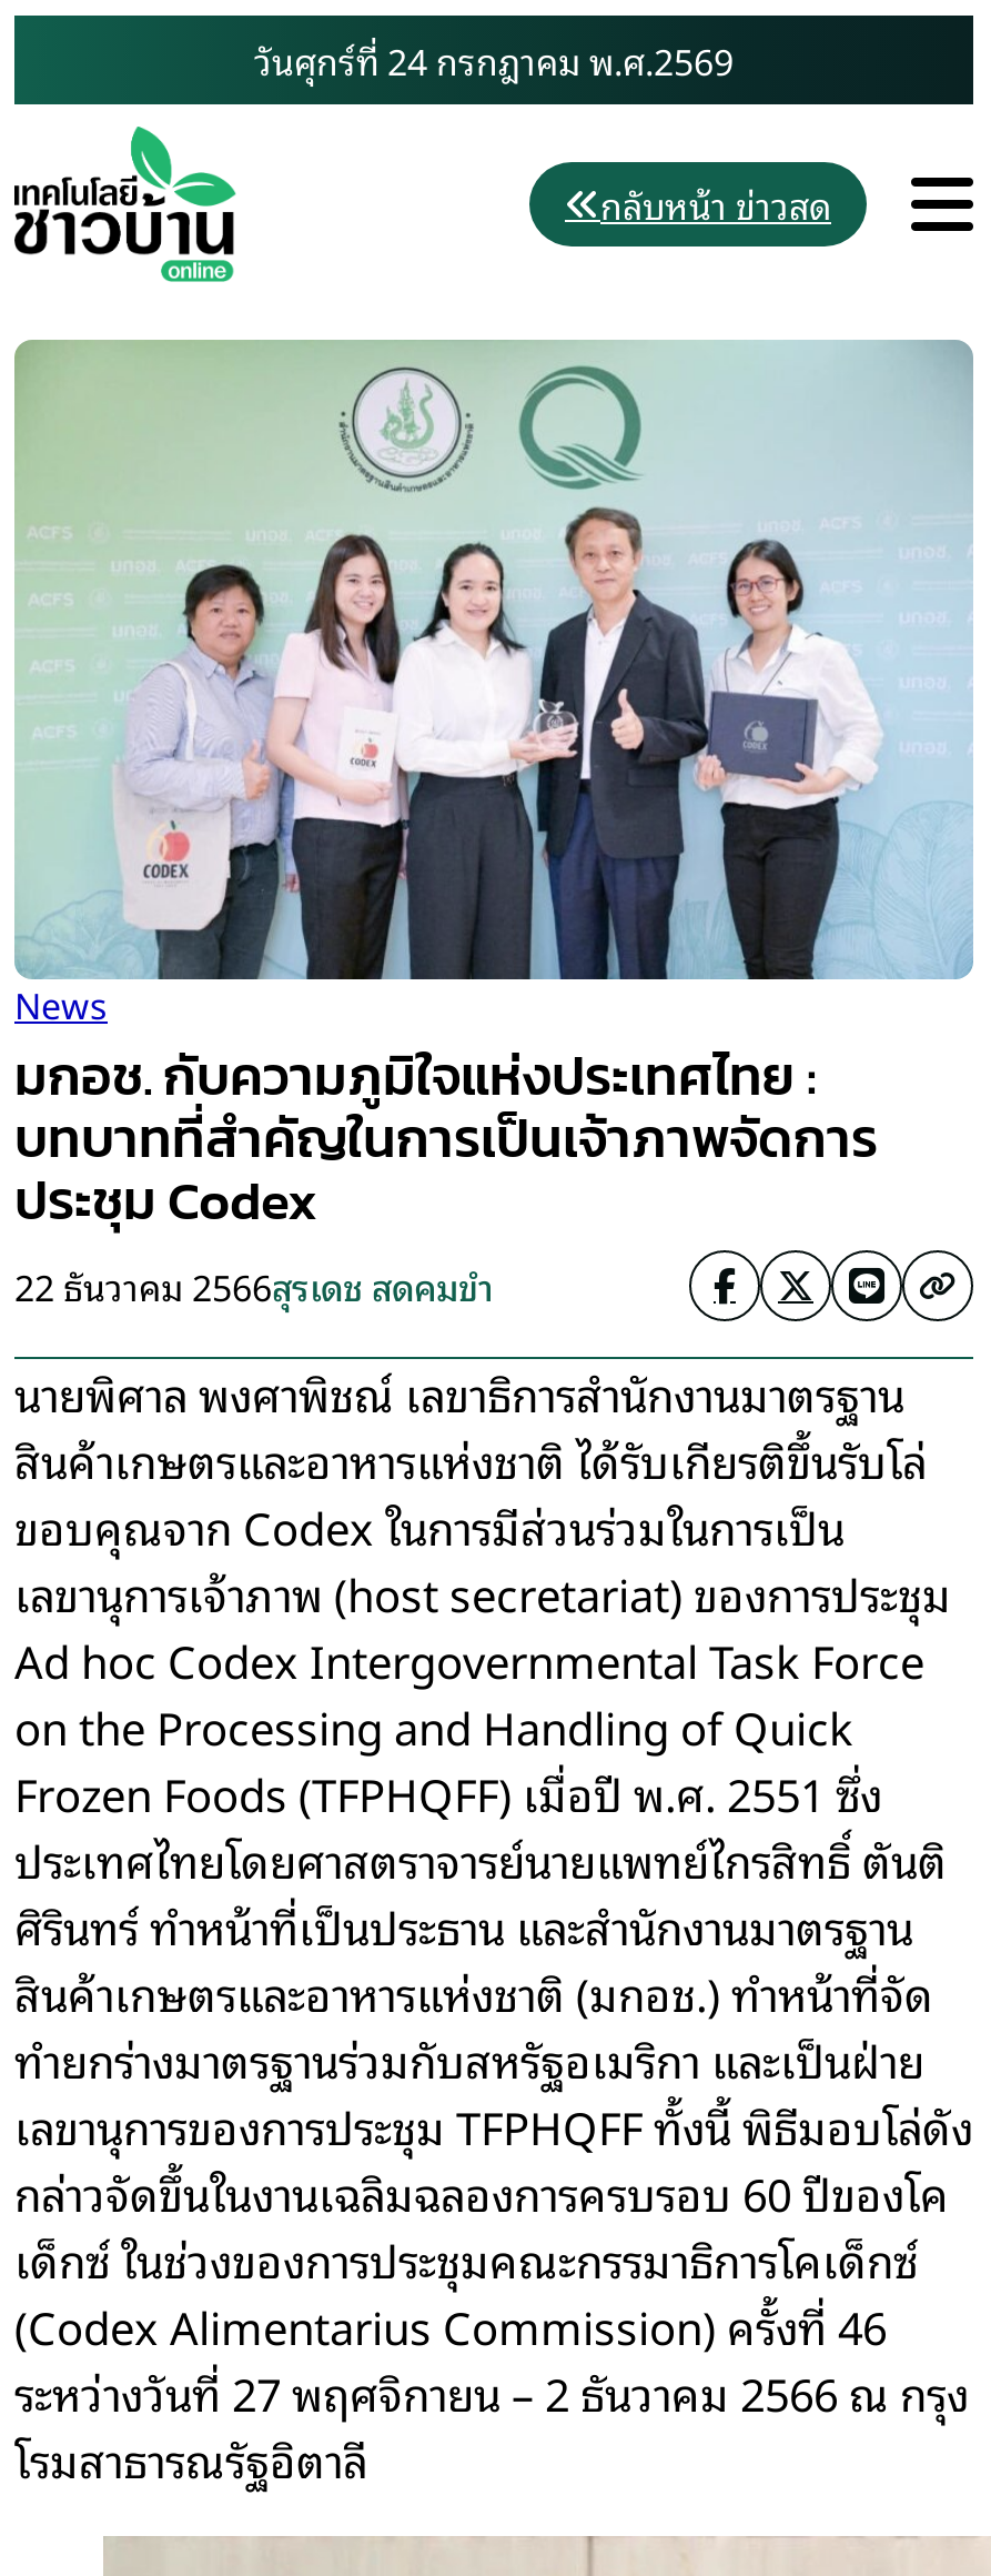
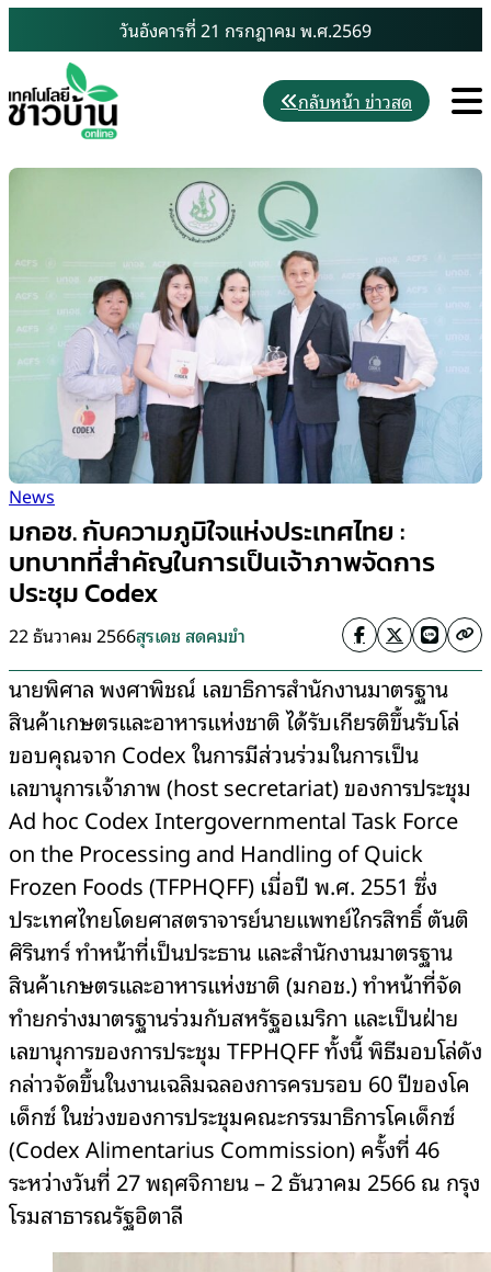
[254,31,734,89] วันศุกร์ที่ 24 กรกฎาคม พ.ศ.2569 -> [119,15,372,44] วันอังคารที่ 21 กรกฎาคม พ.ศ.2569

